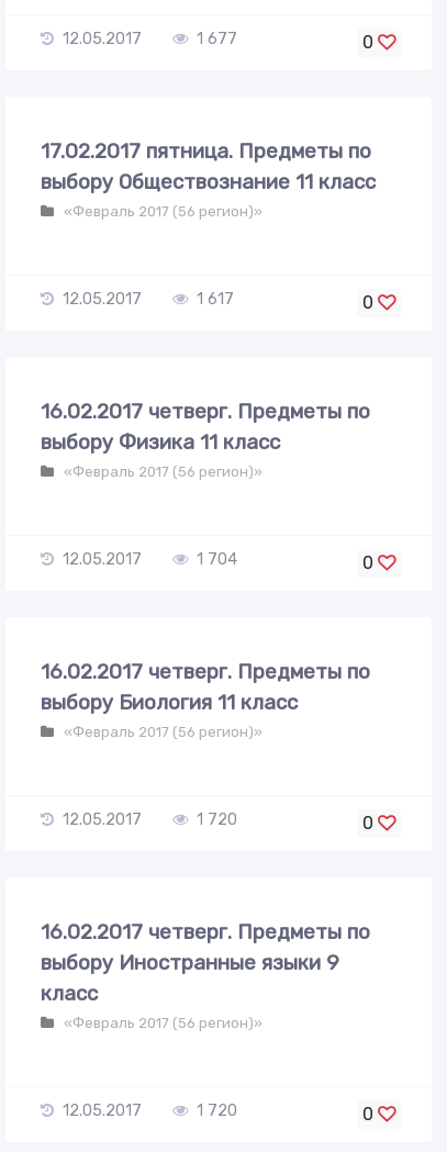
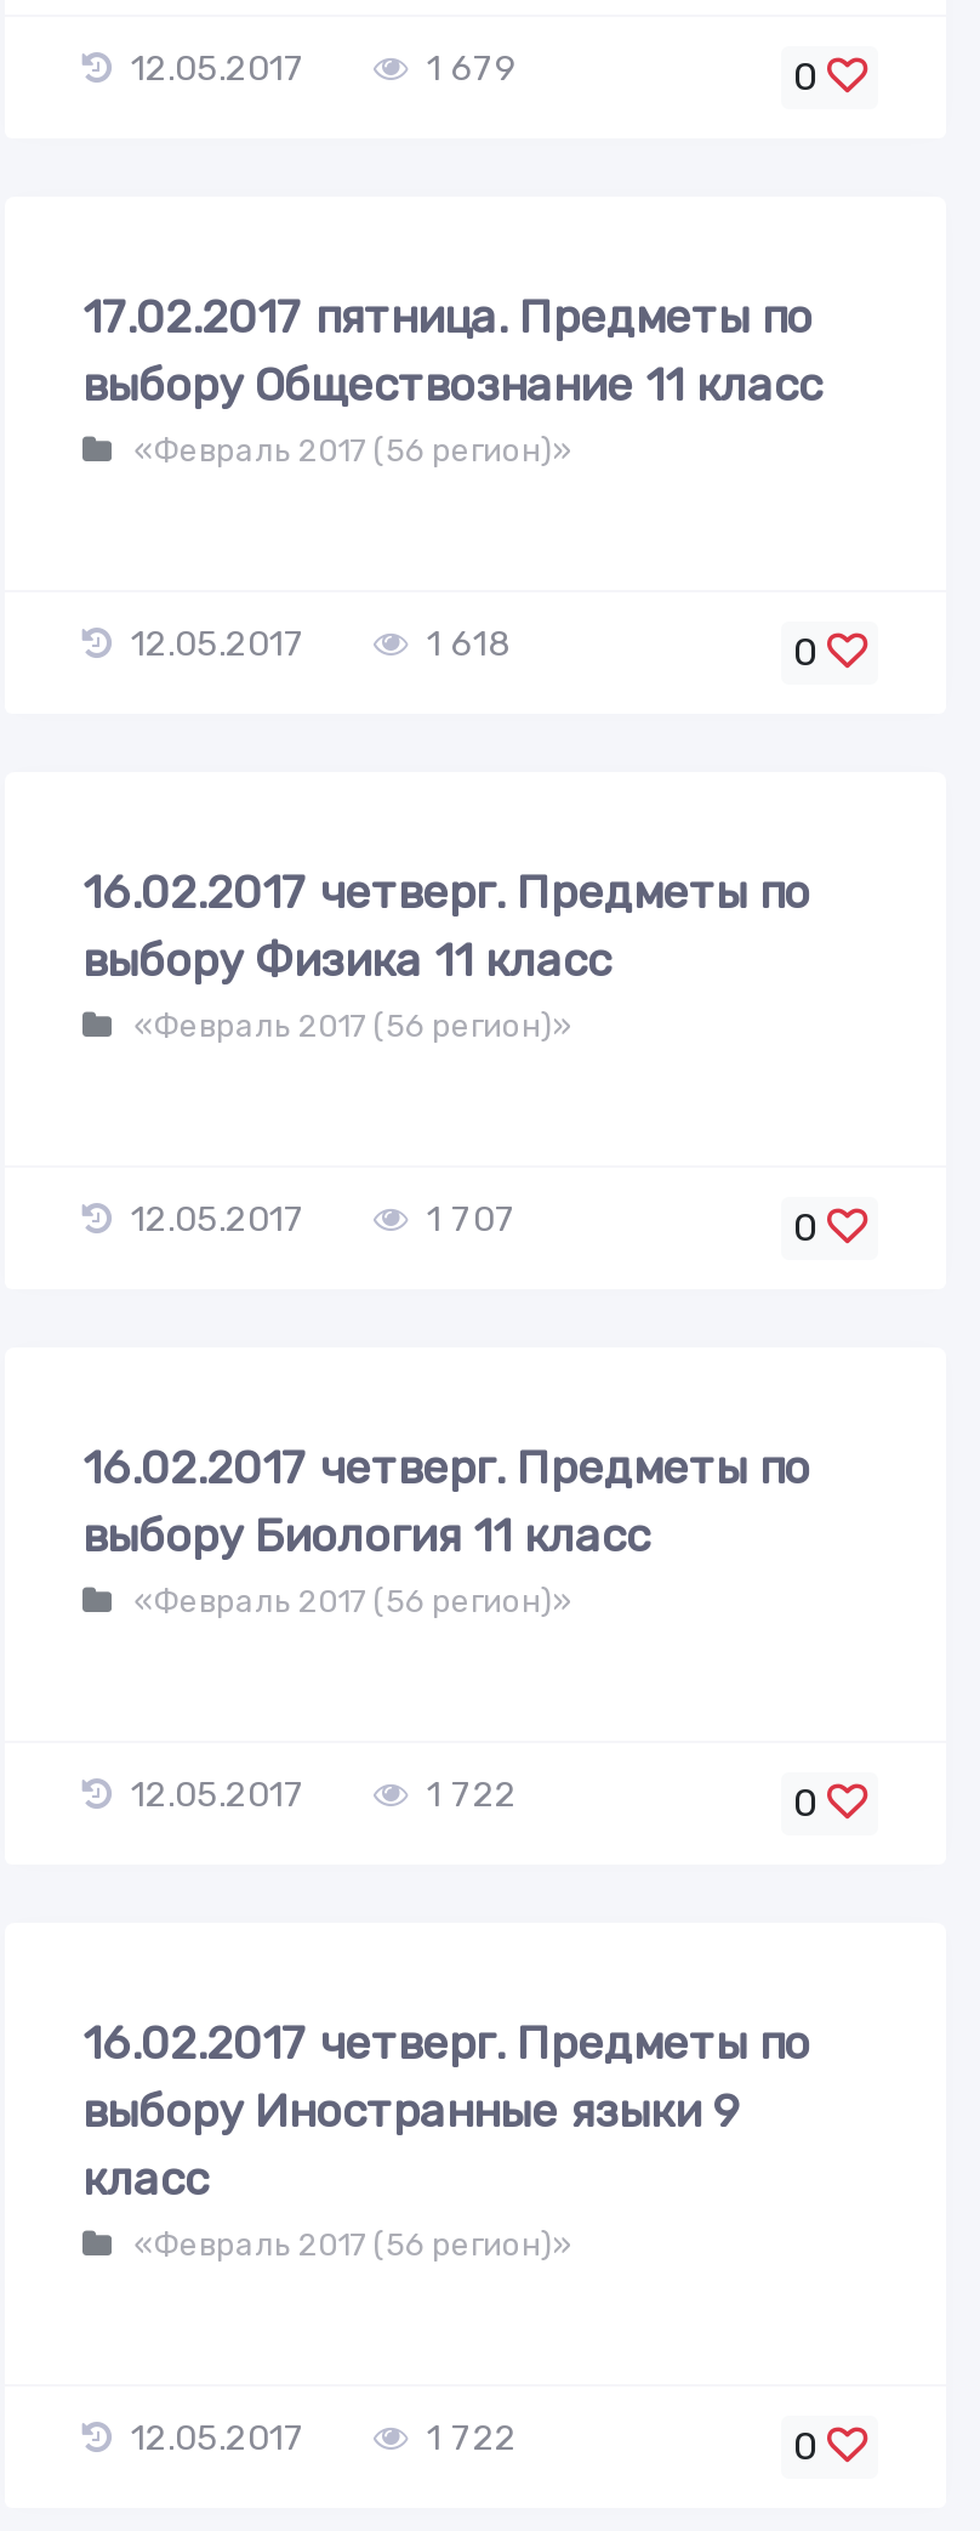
[197,30,237,48] 1 677 -> [427,49,517,90] 1 679
[197,290,234,309] 1 617 -> [427,624,509,665] 1 618
[197,550,237,569] 1 704 -> [427,1199,517,1241] 1 707
[197,810,237,829] 1 720 -> [427,1775,517,1816] 1 722
[197,1101,237,1120] 1 720 -> [427,2418,517,2459] 1 722

